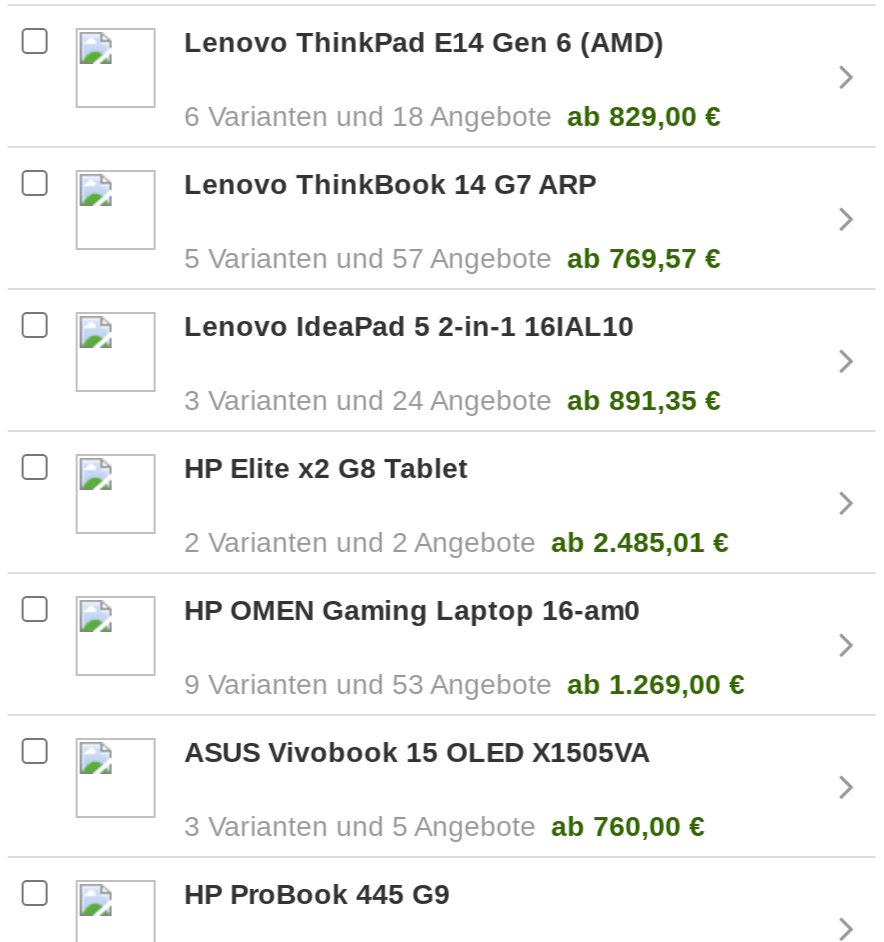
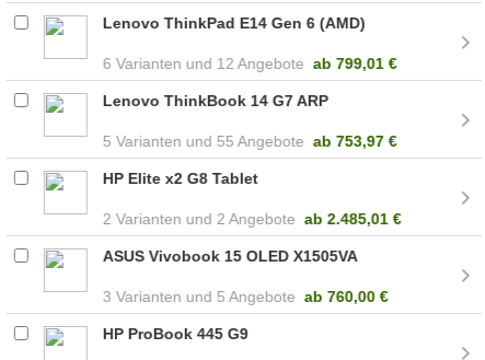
[392,100,721,132] 18 Angebote ab 829,00 € -> [217,55,397,72] 12 Angebote ab 799,01 €
[184,242,721,416] 57 Angebote ab 769,57 € | Lenovo IdeaPad 5 2-in-1 16IAL10 | 3 | 24 Angebote ab 891,35 € -> [217,132,397,150] 55 Angebote ab 753,97 €
[184,594,745,700] HP OMEN Gaming Laptop 16-am0 | 9 | 53 Angebote ab 1.269,00 € -> none

